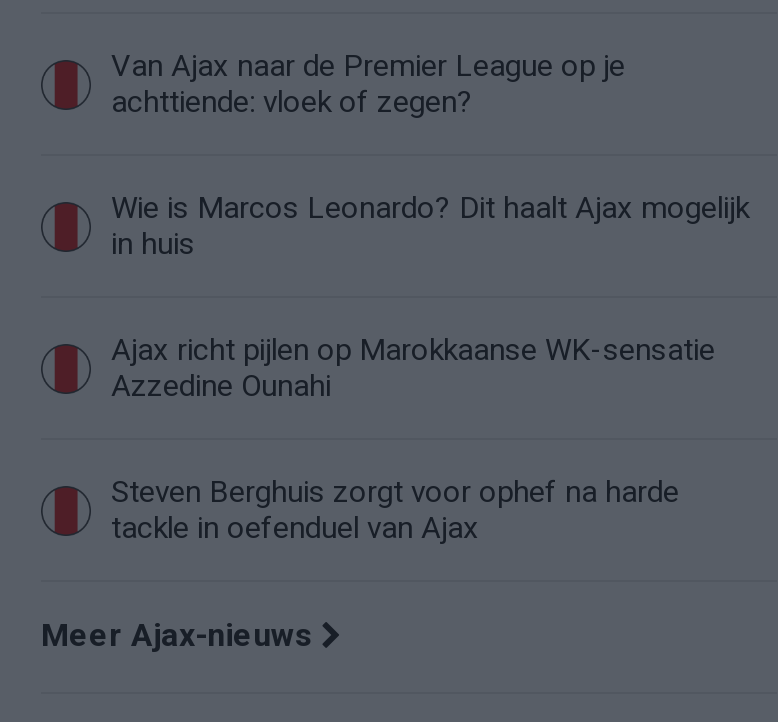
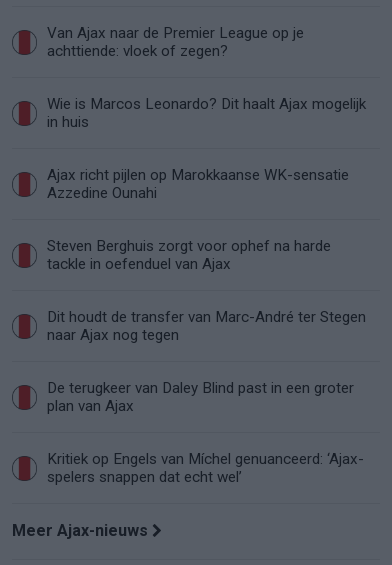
none -> [47,308,366,486] Dit houdt de transfer van Marc-André ter Stegen | naar Ajax nog tegen | De terugkeer van Daley Blind past in een groter | plan van Ajax | Kritiek op Engels van Míchel genuanceerd: ‘Ajax- | spelers snappen dat echt wel’

